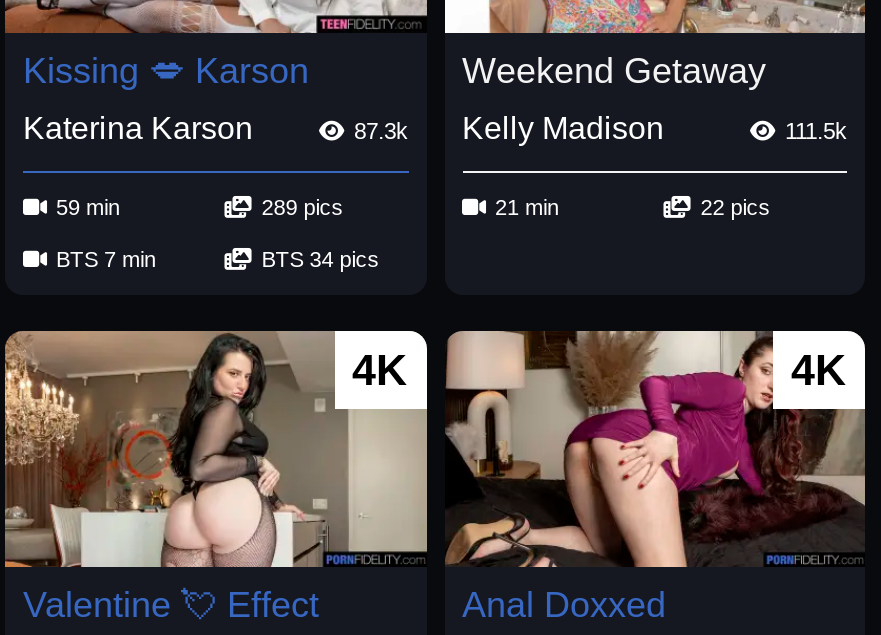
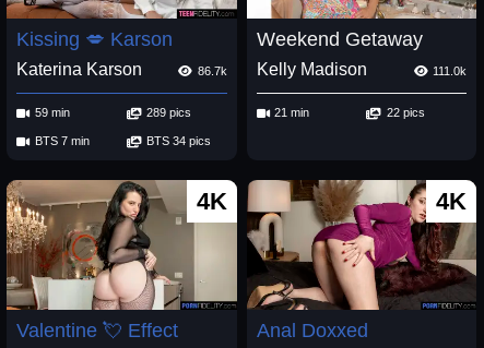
[354,119,408,143] 87.3k -> [197,65,227,78] 86.7k
[785,119,847,143] 111.5k -> [433,65,467,78] 111.0k

